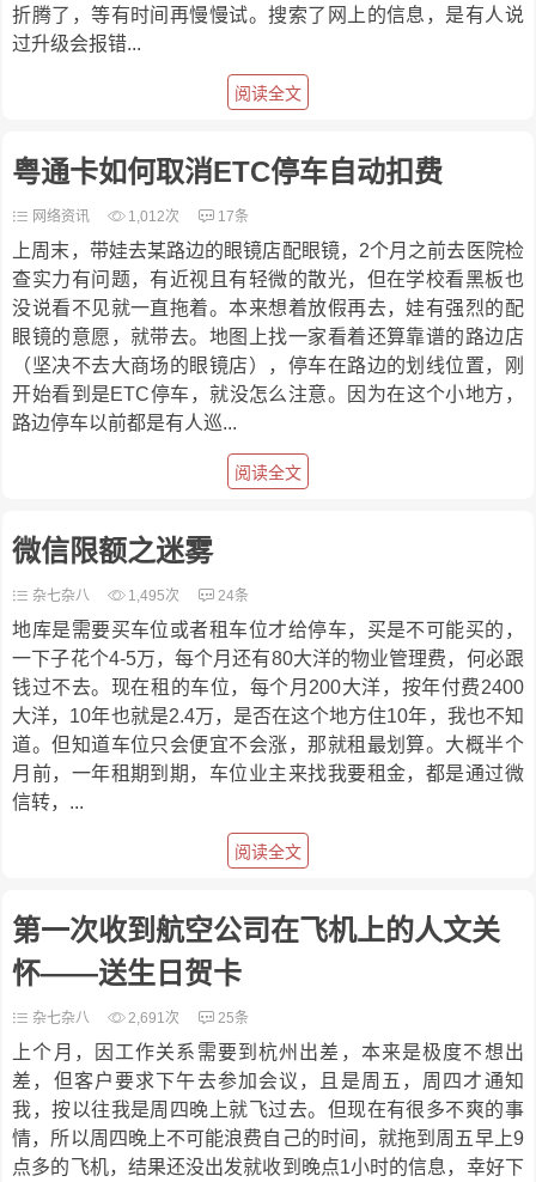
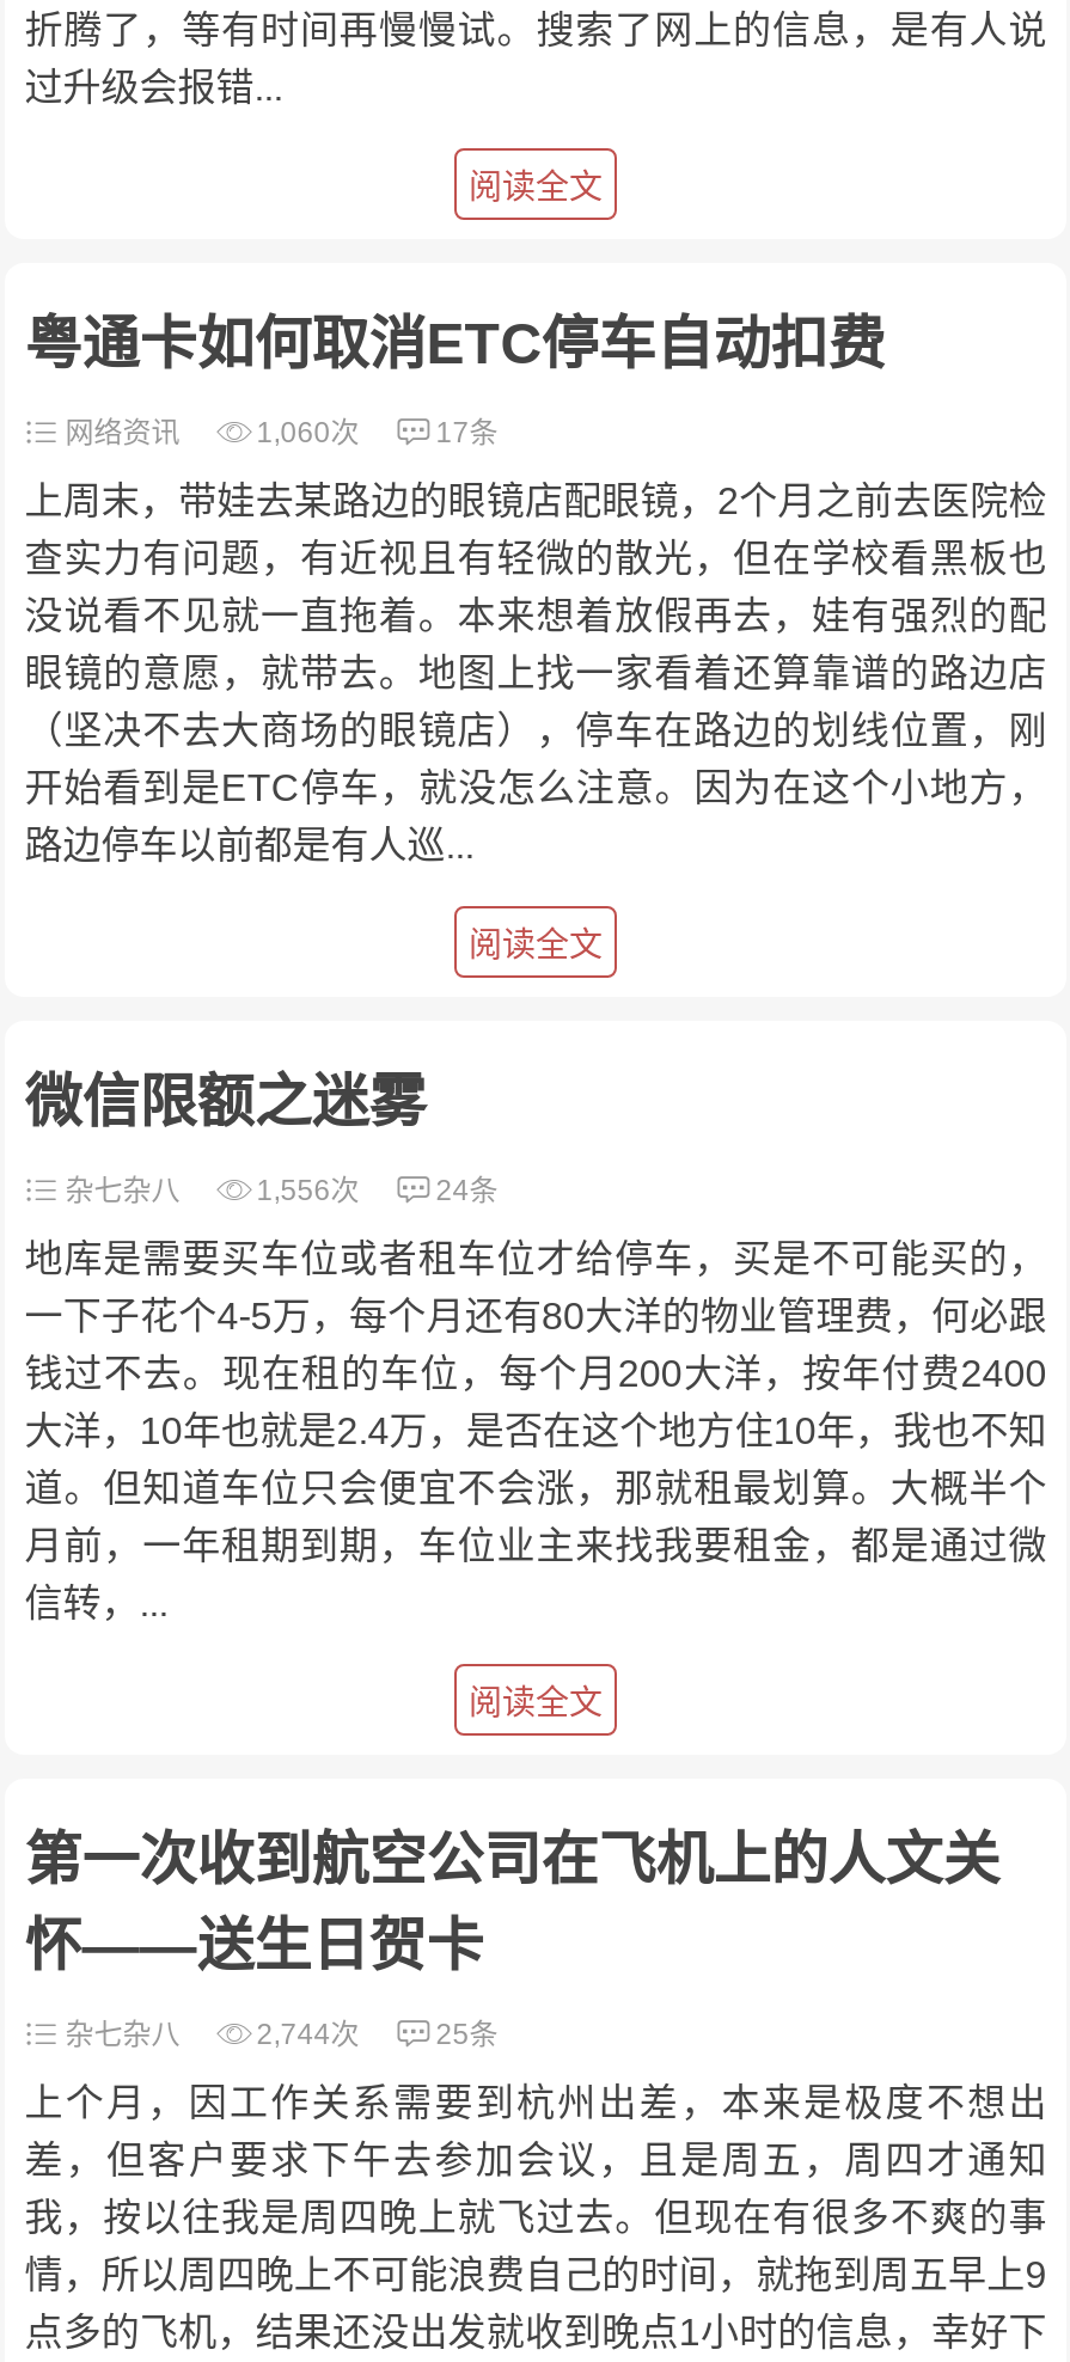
[128,208,180,225] 1,012次 -> [256,416,359,449] 1,060次
[128,587,180,604] 1,495次 -> [256,1174,359,1207] 1,556次
[128,1010,180,1026] 2,691次 -> [256,2018,359,2051] 2,744次

